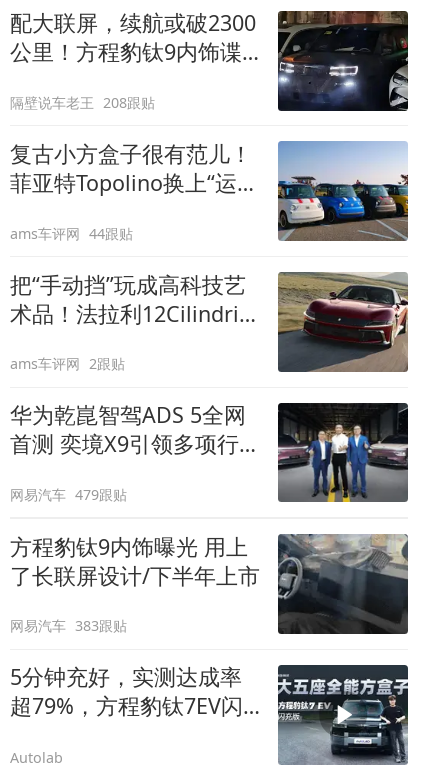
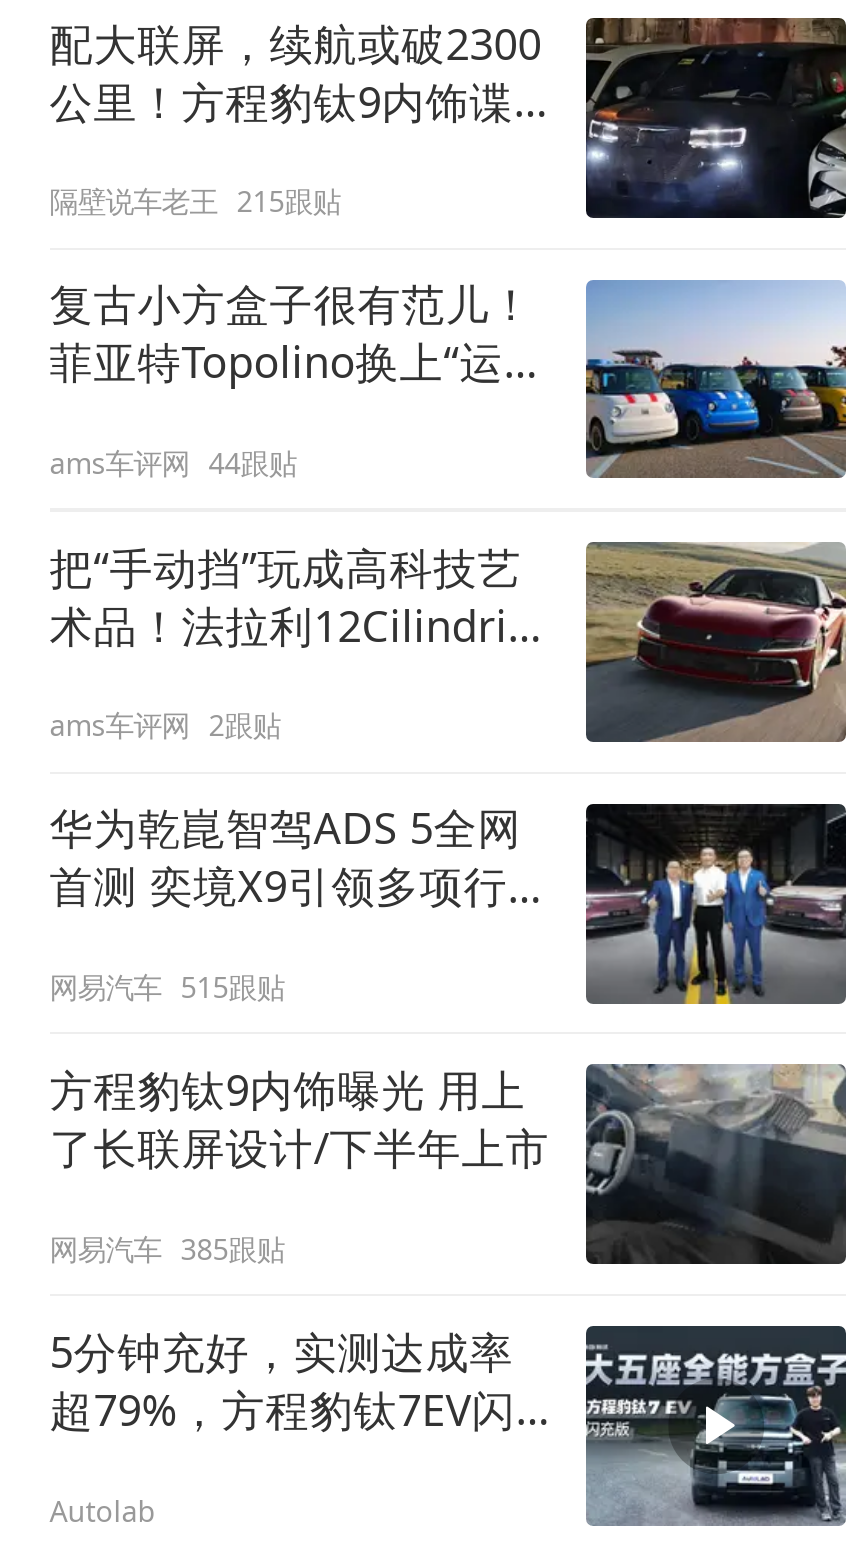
[10,93,155,112] 隔壁说车老王 208跟贴 -> [49,182,341,220] 隔壁说车老王 215跟贴
[10,485,127,504] 网易汽车 479跟贴 -> [49,967,285,1005] 网易汽车 515跟贴
[10,616,127,635] 网易汽车 383跟贴 -> [49,1229,285,1267] 网易汽车 385跟贴

